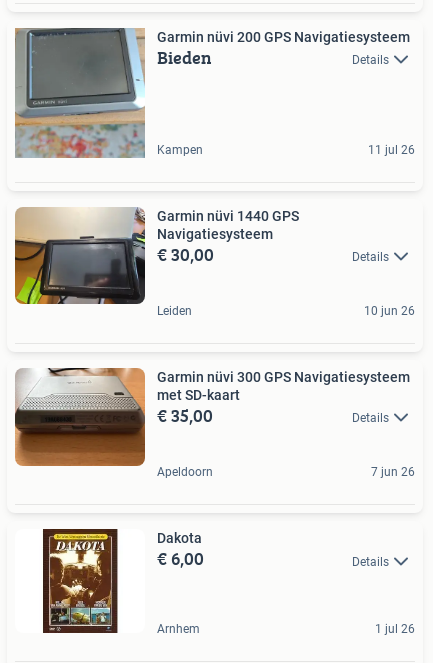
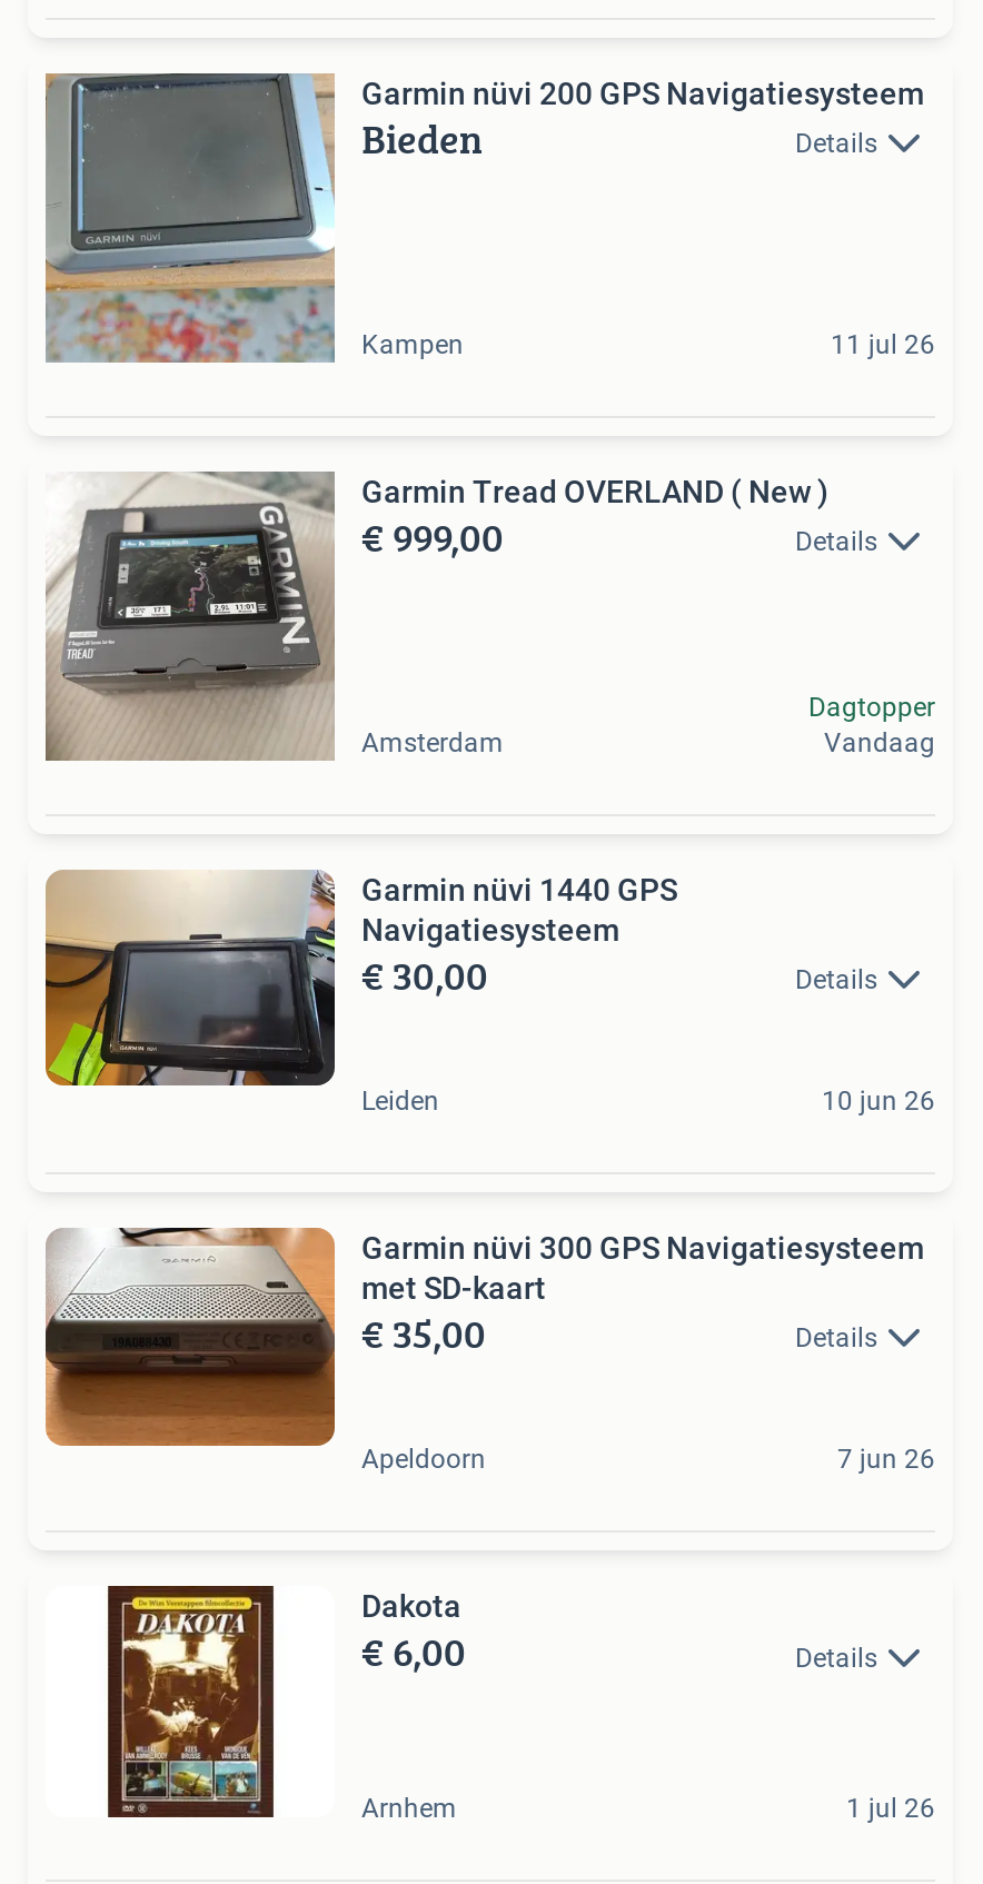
none -> [46,472,877,761] [image] | Garmin Tread OVERLAND ( New ) | € 999,00 | Details
none -> [361,727,504,758] Amsterdam
none -> [808,691,935,758] Dagtopper | Vandaag

